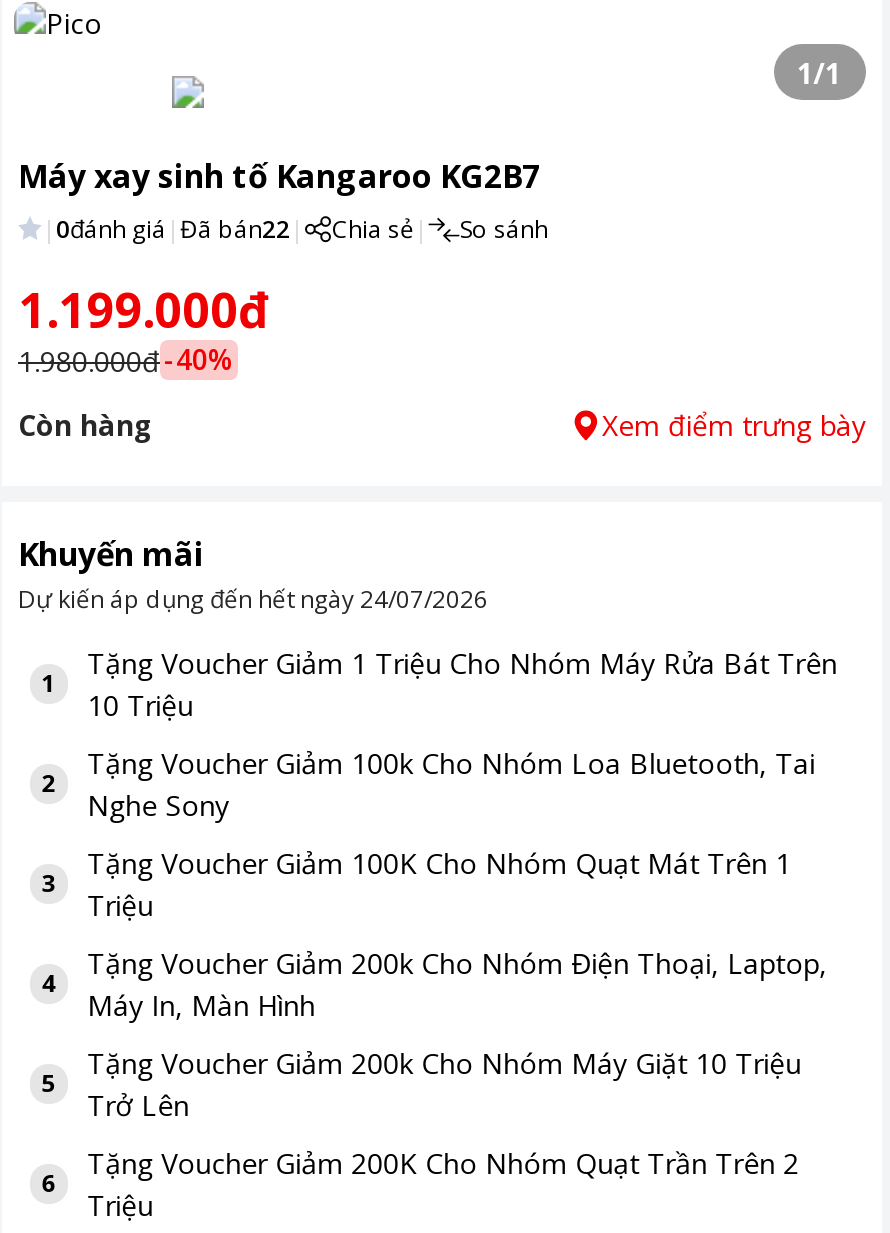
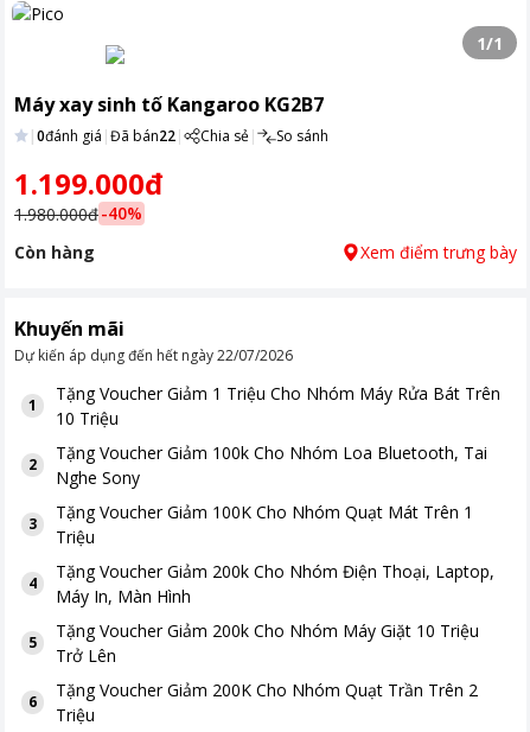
[18,582,488,616] Dự kiến áp dụng đến hết ngày 24/07/2026 -> [14,345,293,365] Dự kiến áp dụng đến hết ngày 22/07/2026

